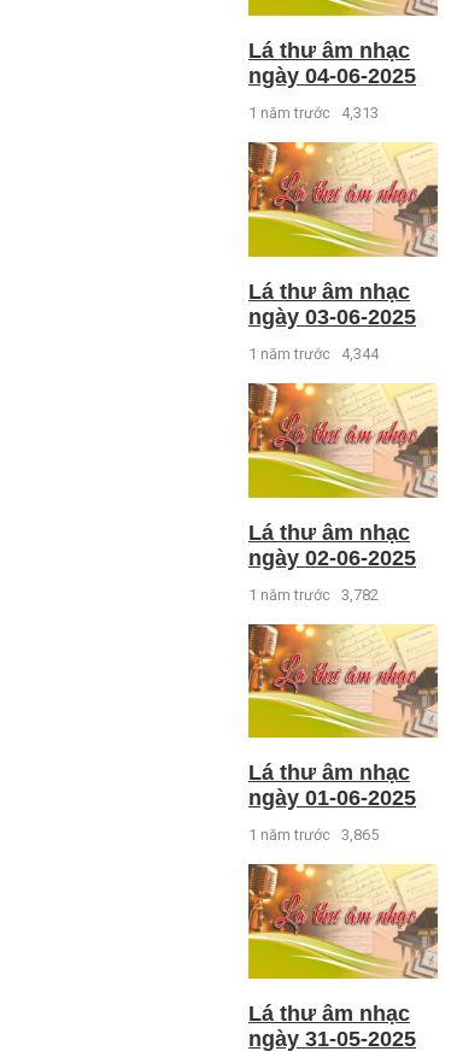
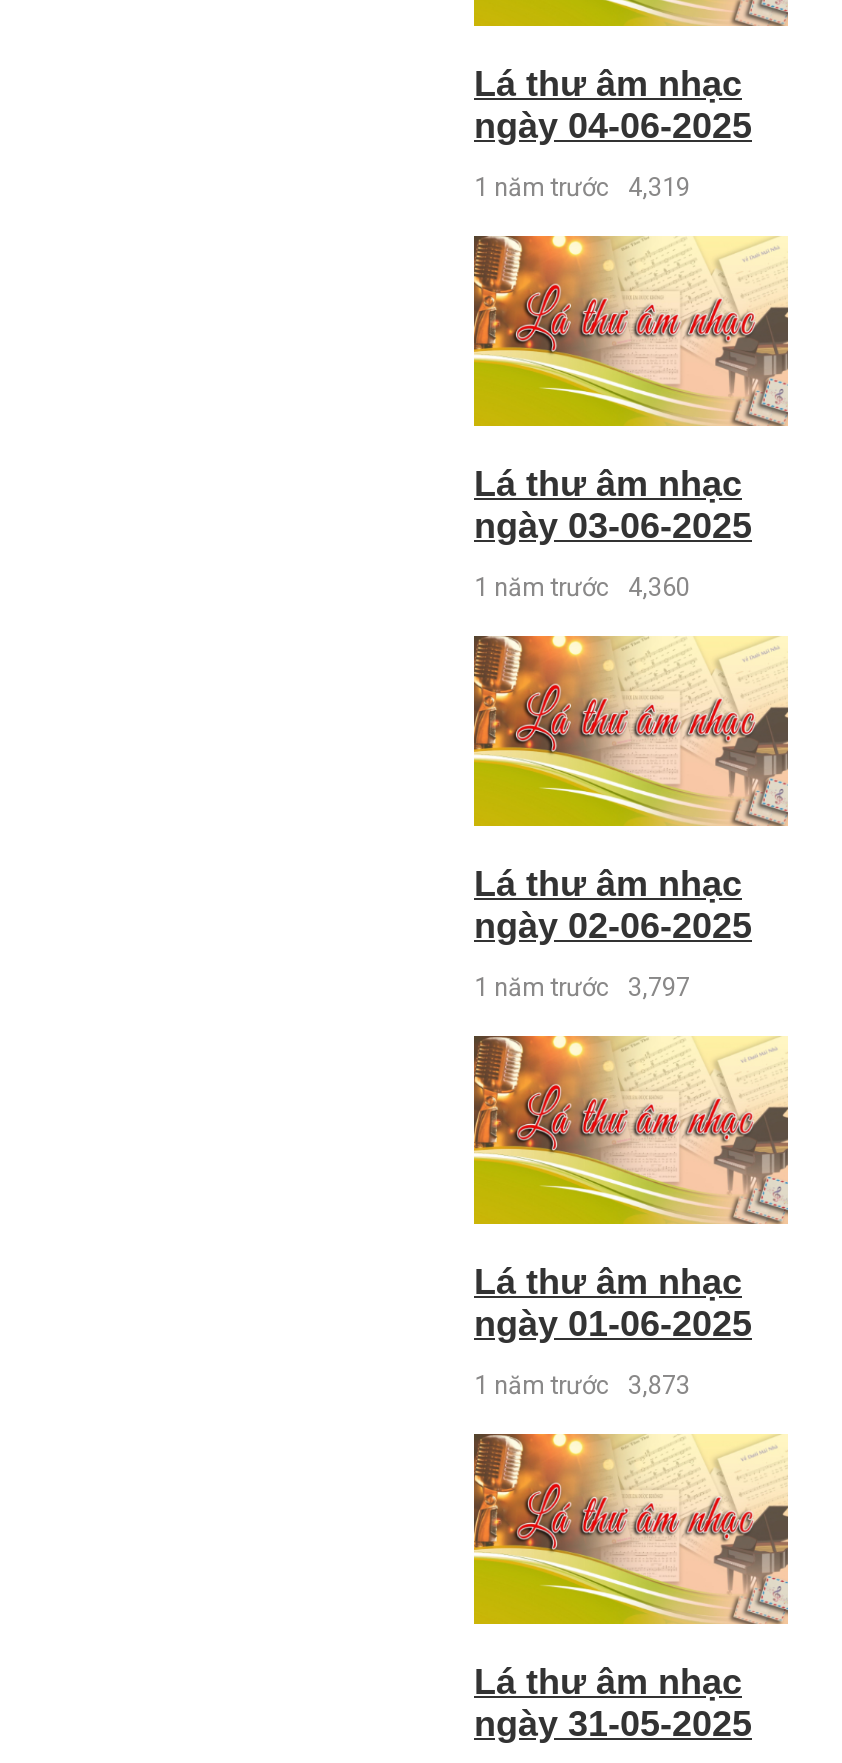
[248,104,379,122] 1 năm trước 4,313 -> [474,173,690,203] 1 năm trước 4,319
[248,345,379,363] 1 năm trước 4,344 -> [474,572,690,602] 1 năm trước 4,360
[248,585,379,603] 1 năm trước 3,782 -> [474,971,690,1001] 1 năm trước 3,797
[248,826,379,844] 1 năm trước 3,865 -> [474,1370,690,1400] 1 năm trước 3,873

